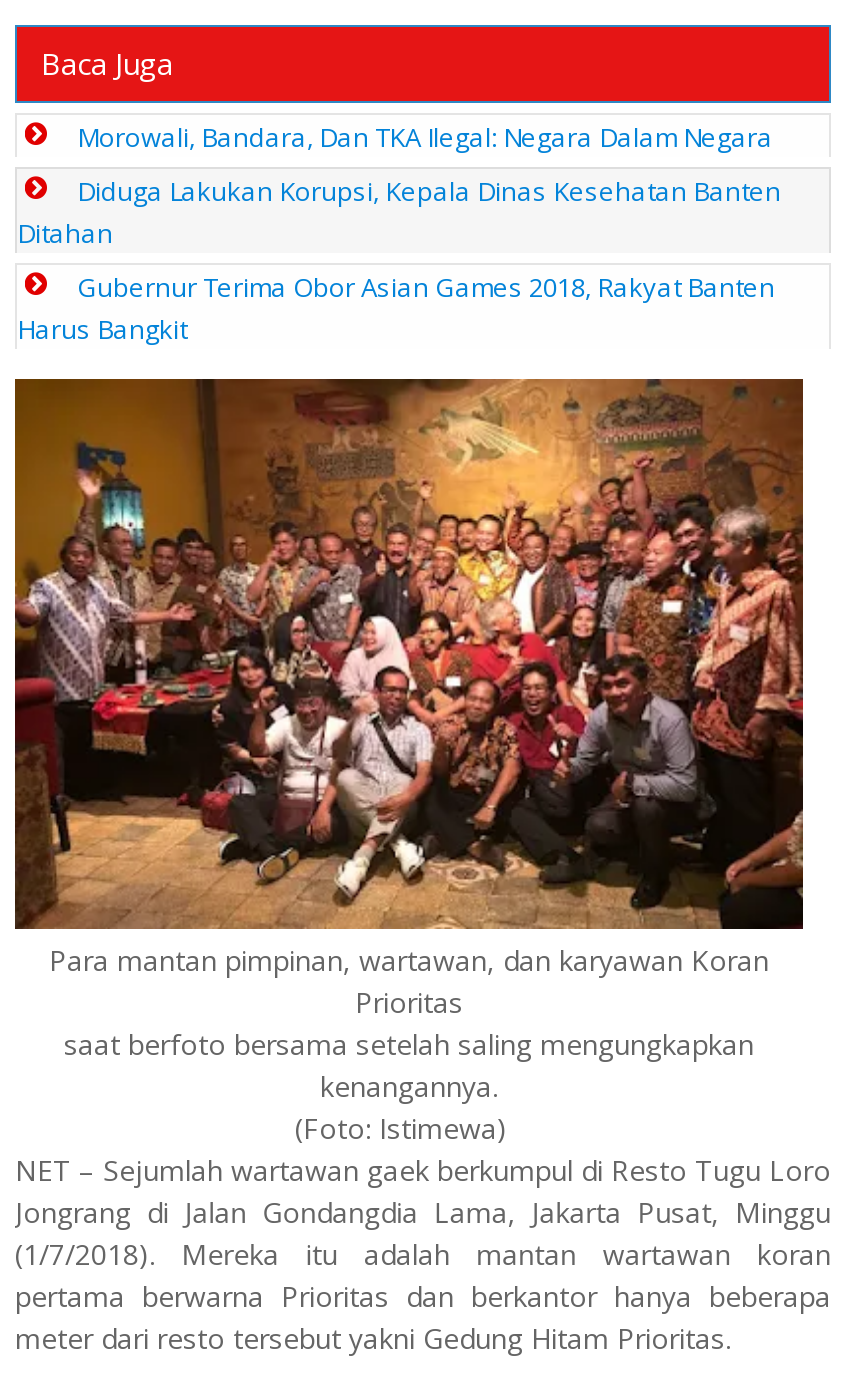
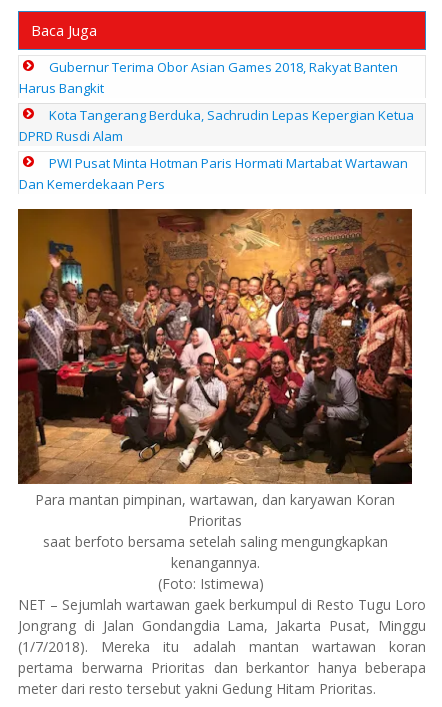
[17,119,781,251] Morowali, Bandara, Dan TKA Ilegal: Negara Dalam Negara | Diduga Lakukan Korupsi, Kepala Dinas Kesehatan Banten | Ditahan -> none
moved [17,269,775,347] -> [19,58,398,97]: Gubernur Terima Obor Asian Games 2018, Rakyat Banten | Harus Bangkit
none -> [19,106,414,193] Kota Tangerang Berduka, Sachrudin Lepas Kepergian Ketua | DPRD Rusdi Alam | PWI Pusat Minta Hotman Paris Hormati Martabat Wartawan | Dan Kemerdekaan Pers

